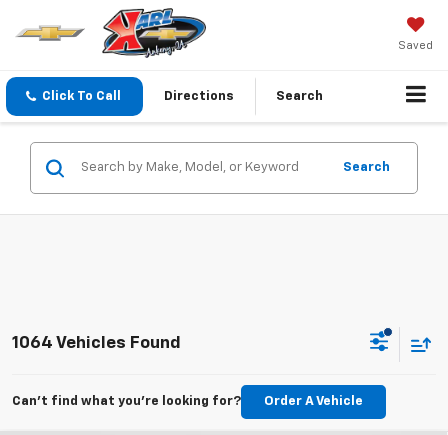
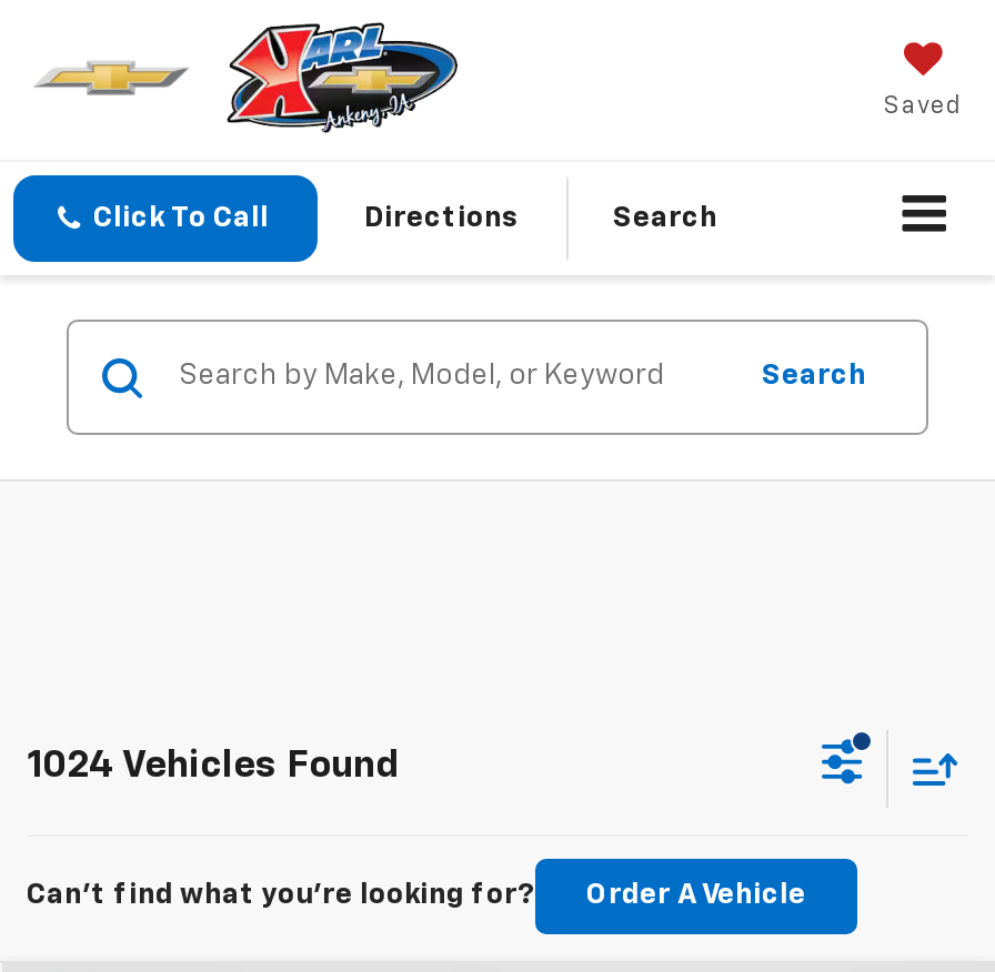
[12,335,181,352] 1064 Vehicles Found -> [27,748,400,786] 1024 Vehicles Found

